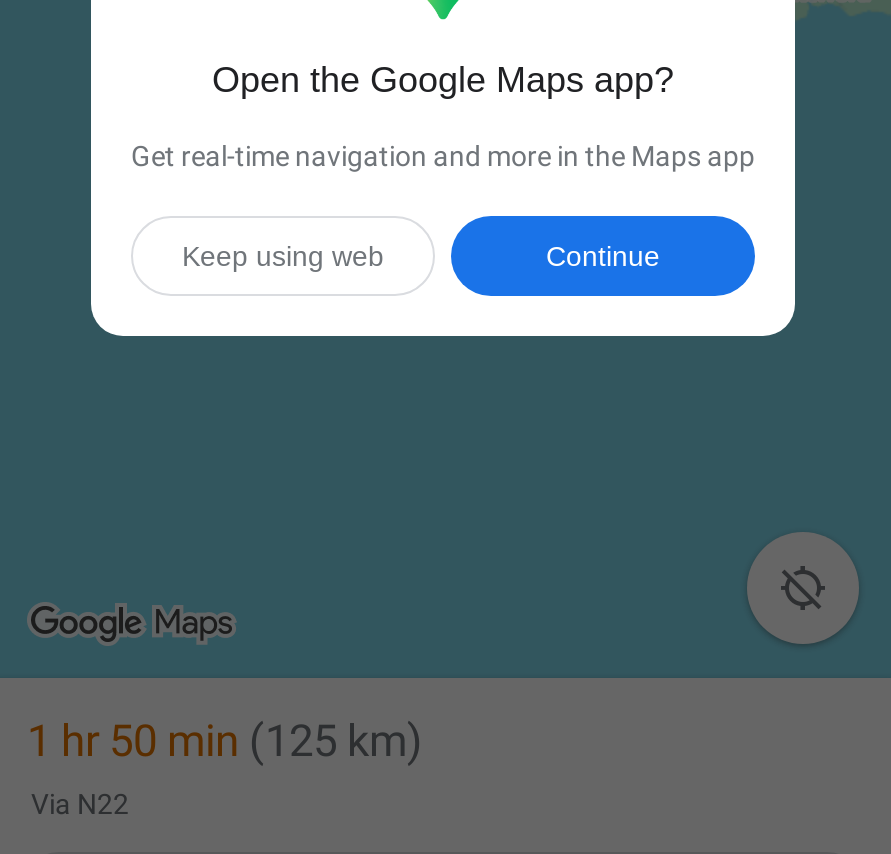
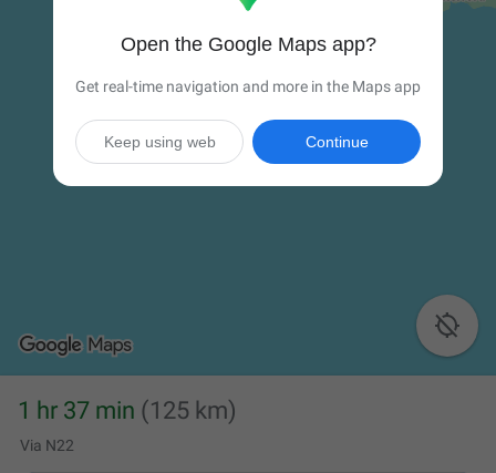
[27,716,423,766] 1 hr 50 min (125 km) -> [18,397,237,424] 1 hr 37 min (125 km)

